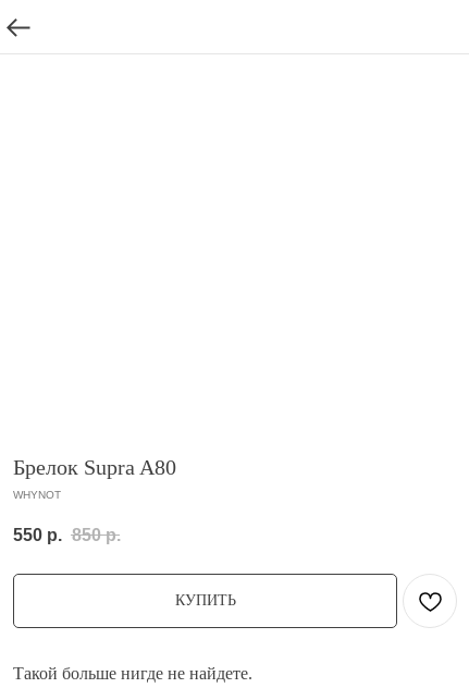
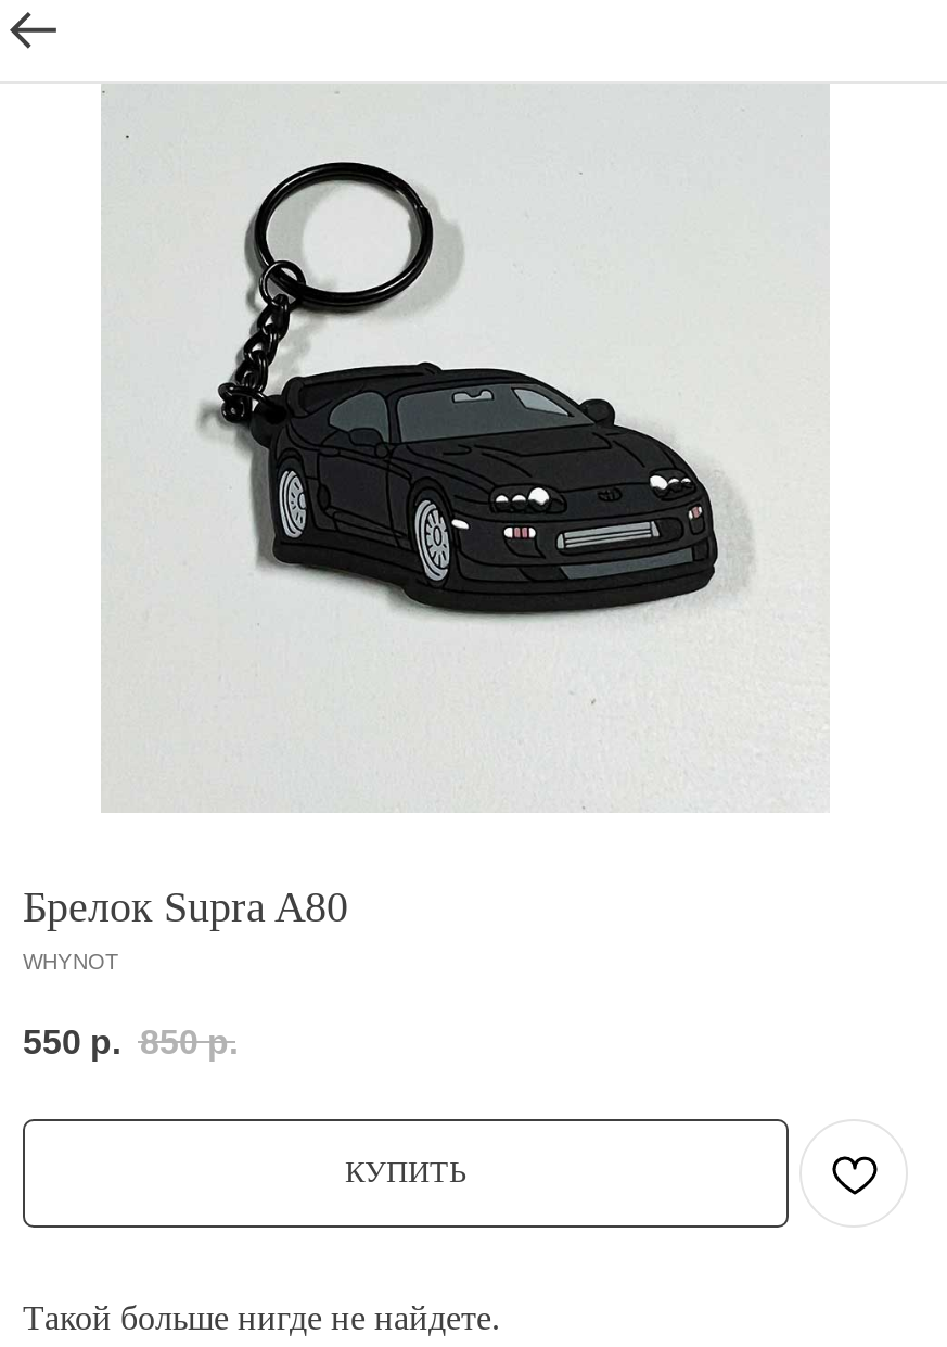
none -> [101,86,828,813] [image]

